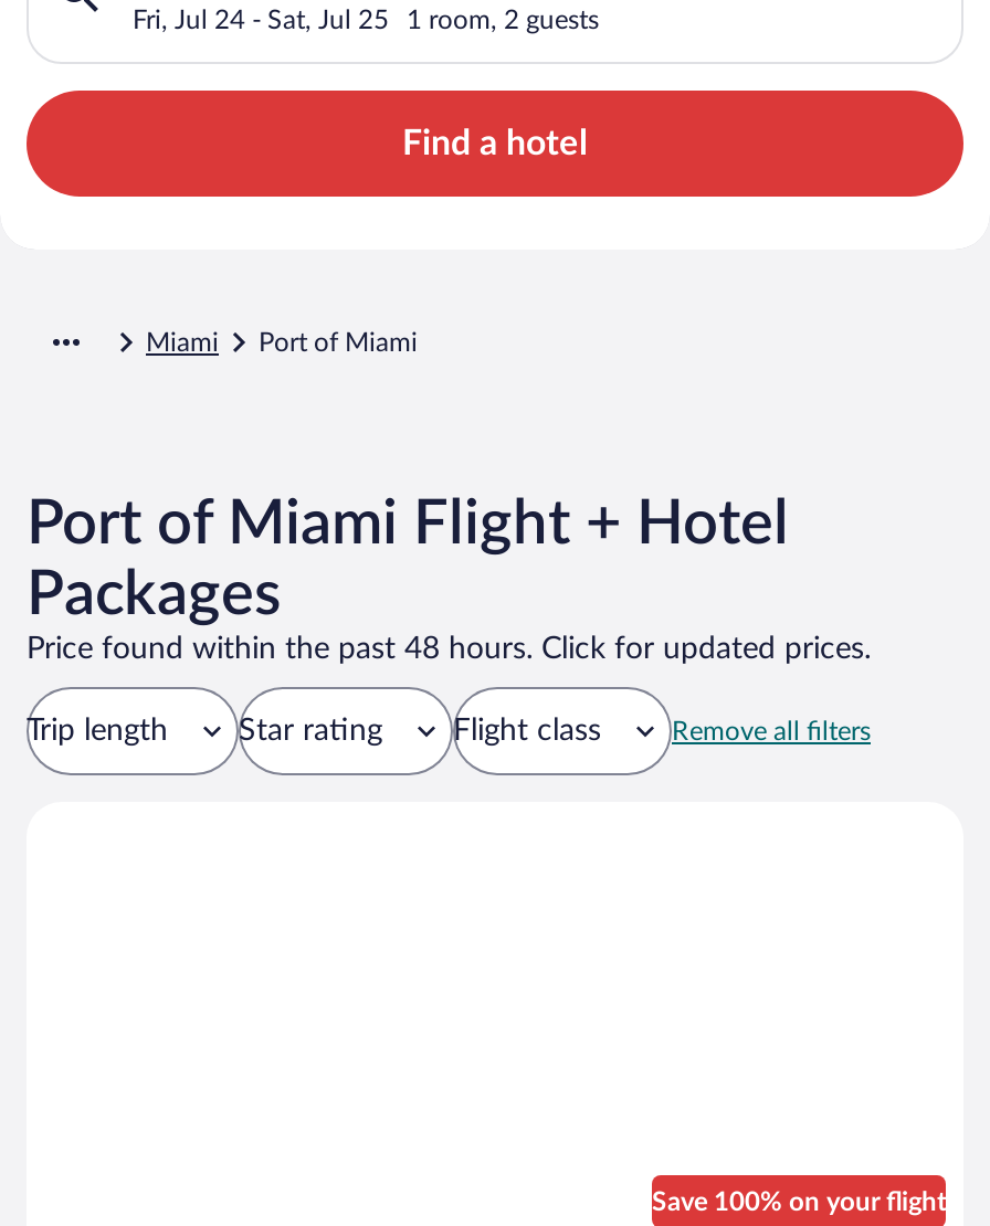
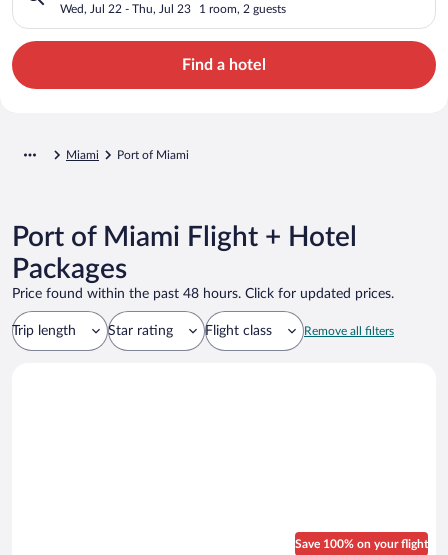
[133,6,389,32] Fri, Jul 24 - Sat, Jul 25 -> [60,3,191,15] Wed, Jul 22 - Thu, Jul 23

